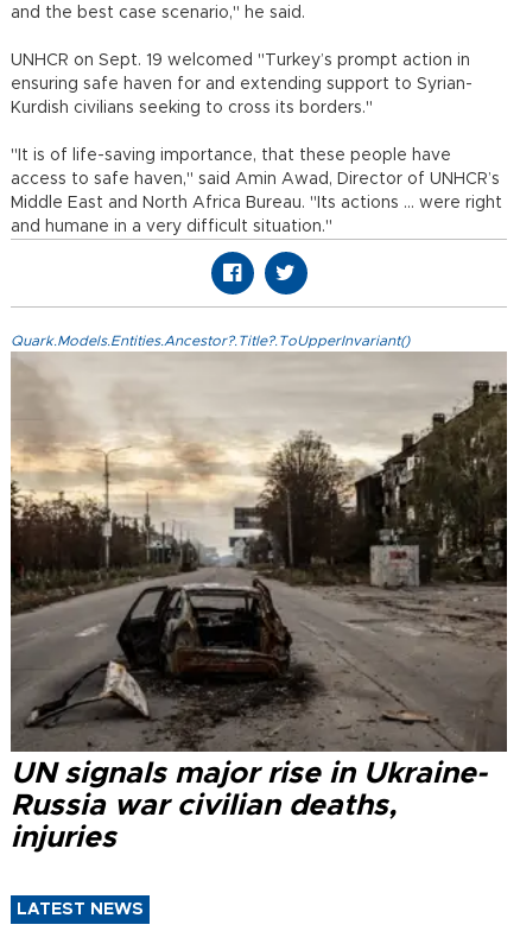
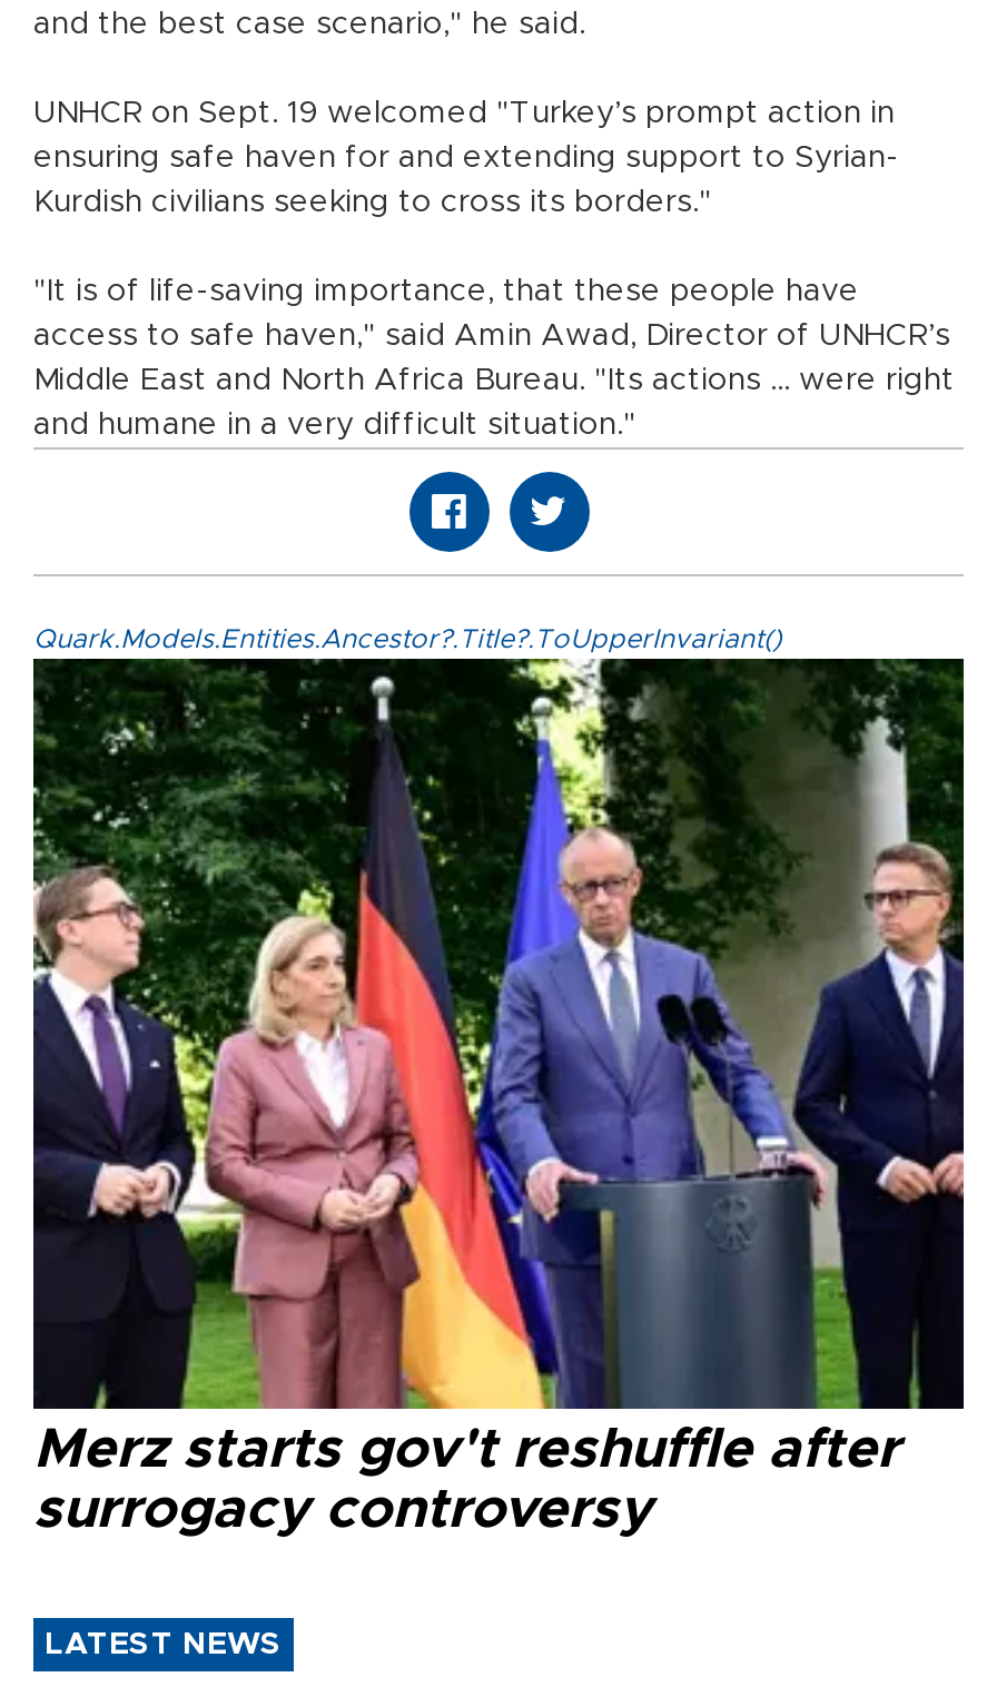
[11,351,508,852] [image] | UN signals major rise in Ukraine- | Russia war civilian deaths, | injuries -> [33,657,964,1537] [image] | Merz starts gov't reshuffle after | surrogacy controversy

